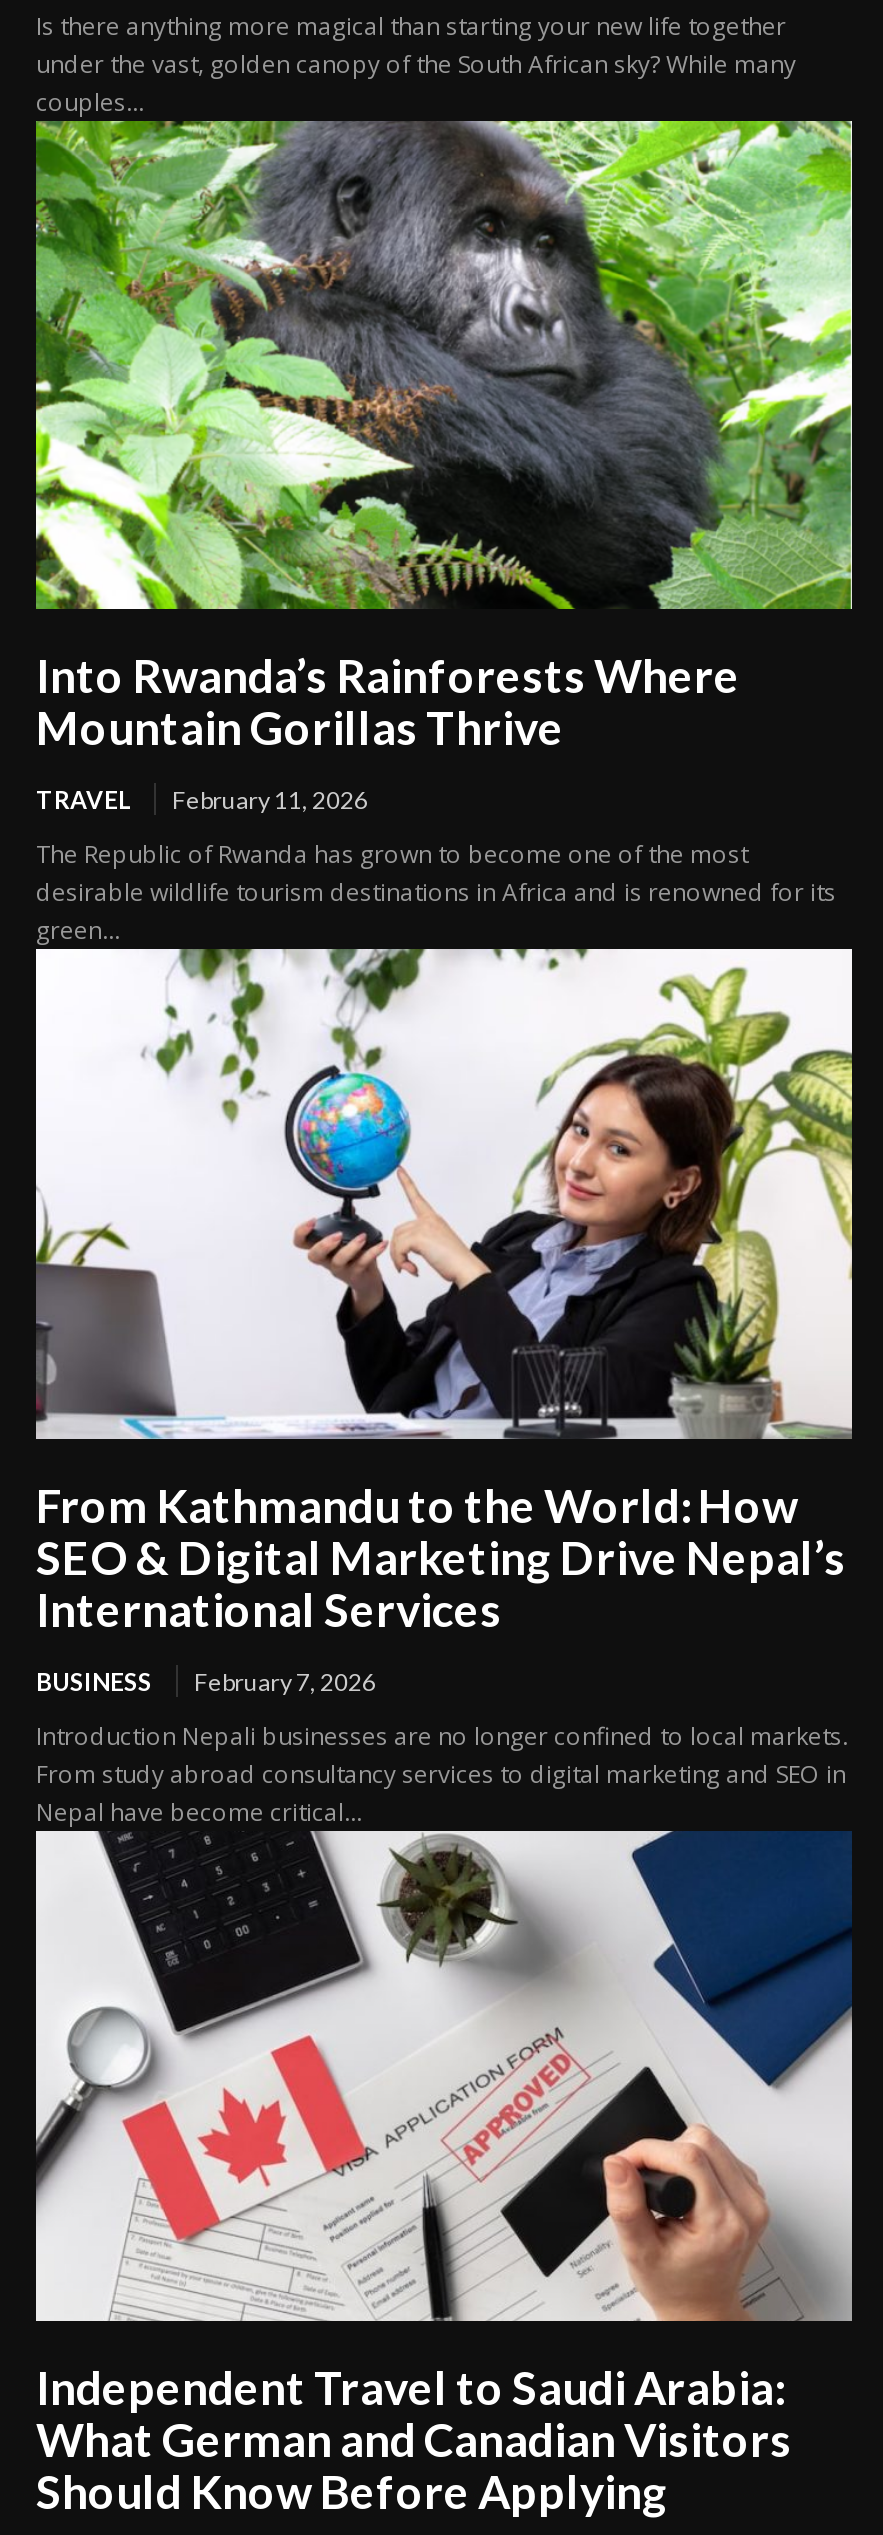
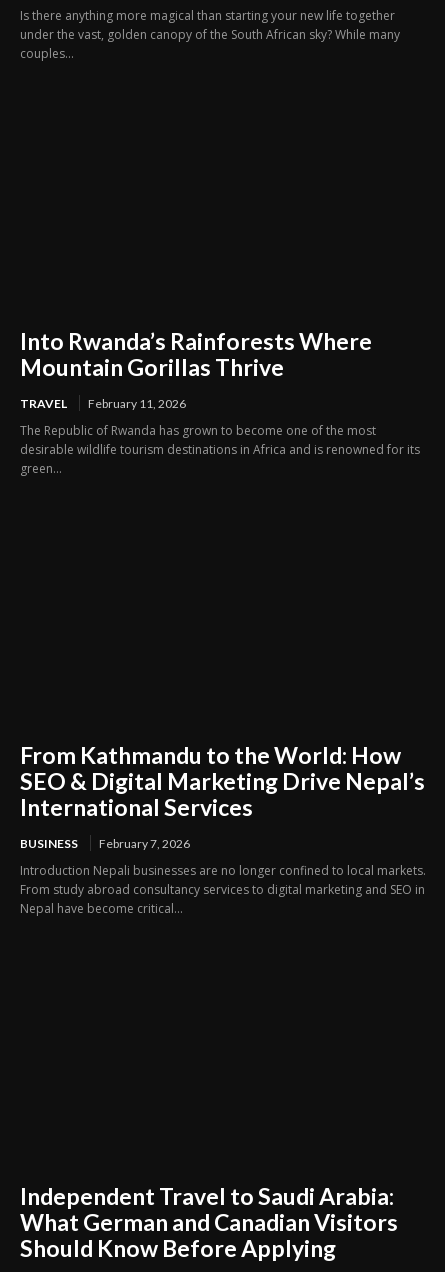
[34,119,854,611] [image] -> none
[34,947,854,1441] [image] -> none
[34,1829,854,2323] [image] -> none

